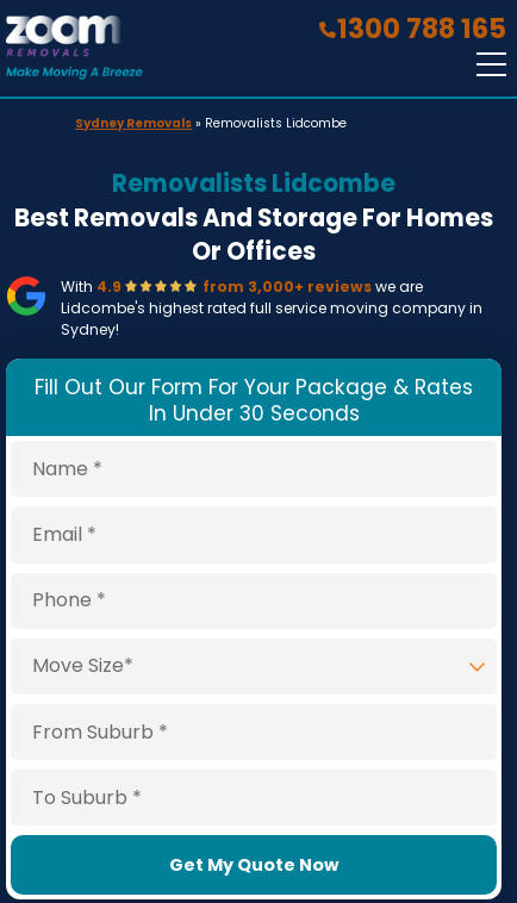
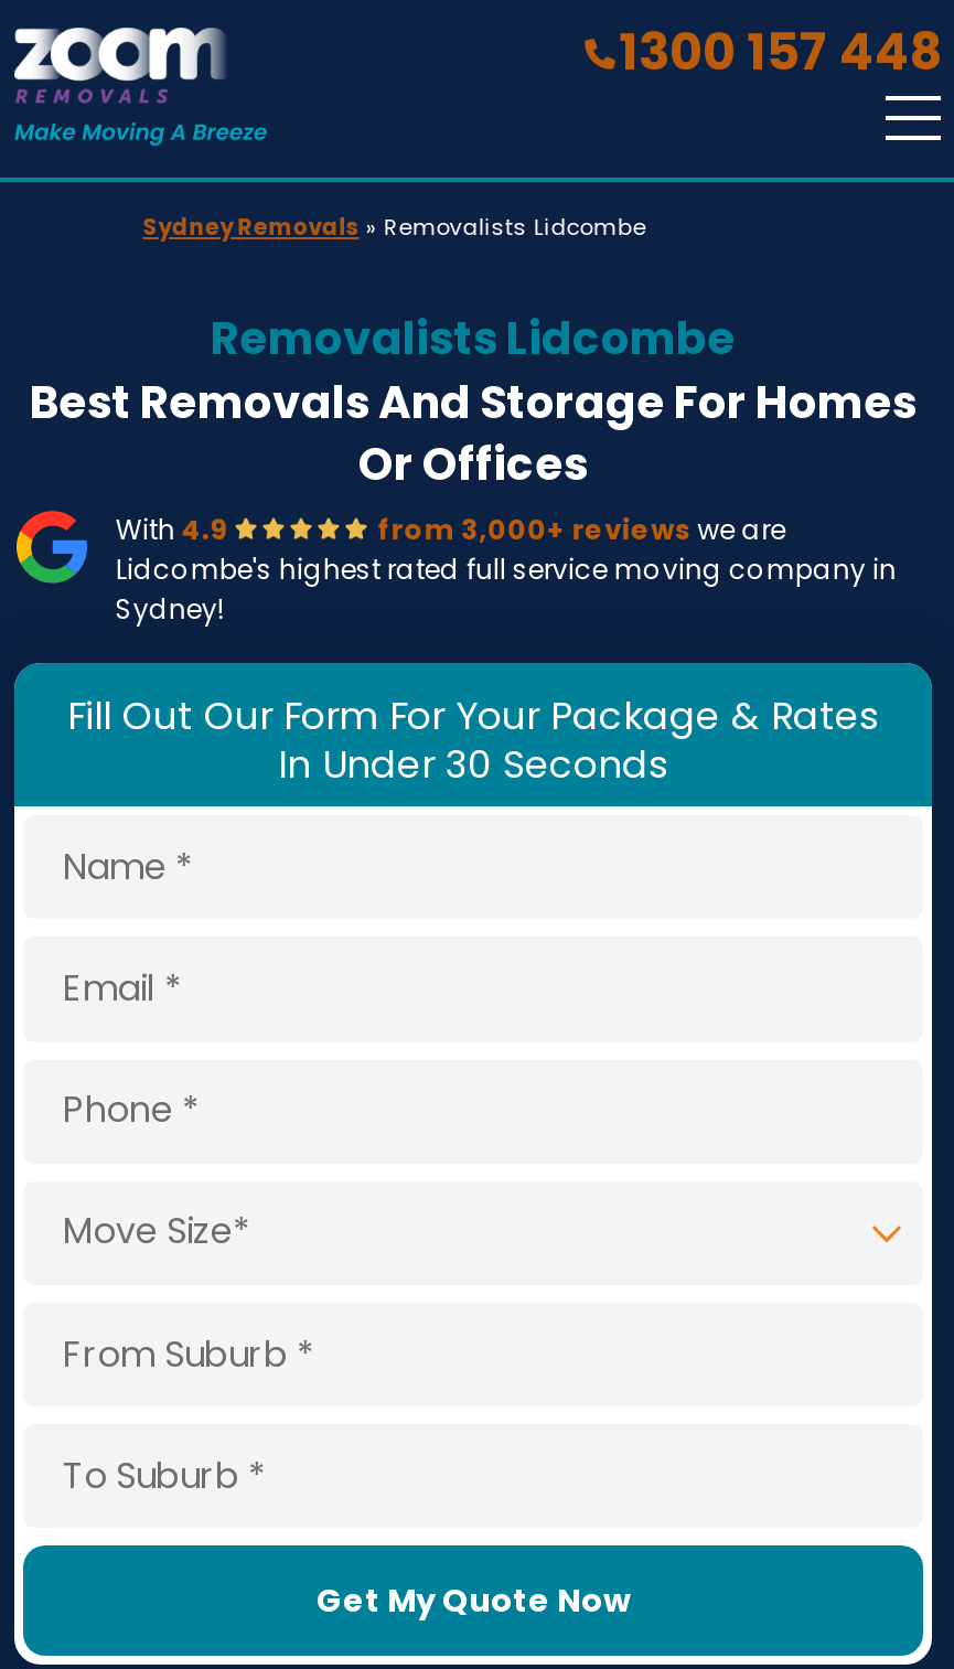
[337,10,506,48] 1300 788 165 -> [619,17,941,87] 1300 157 448

